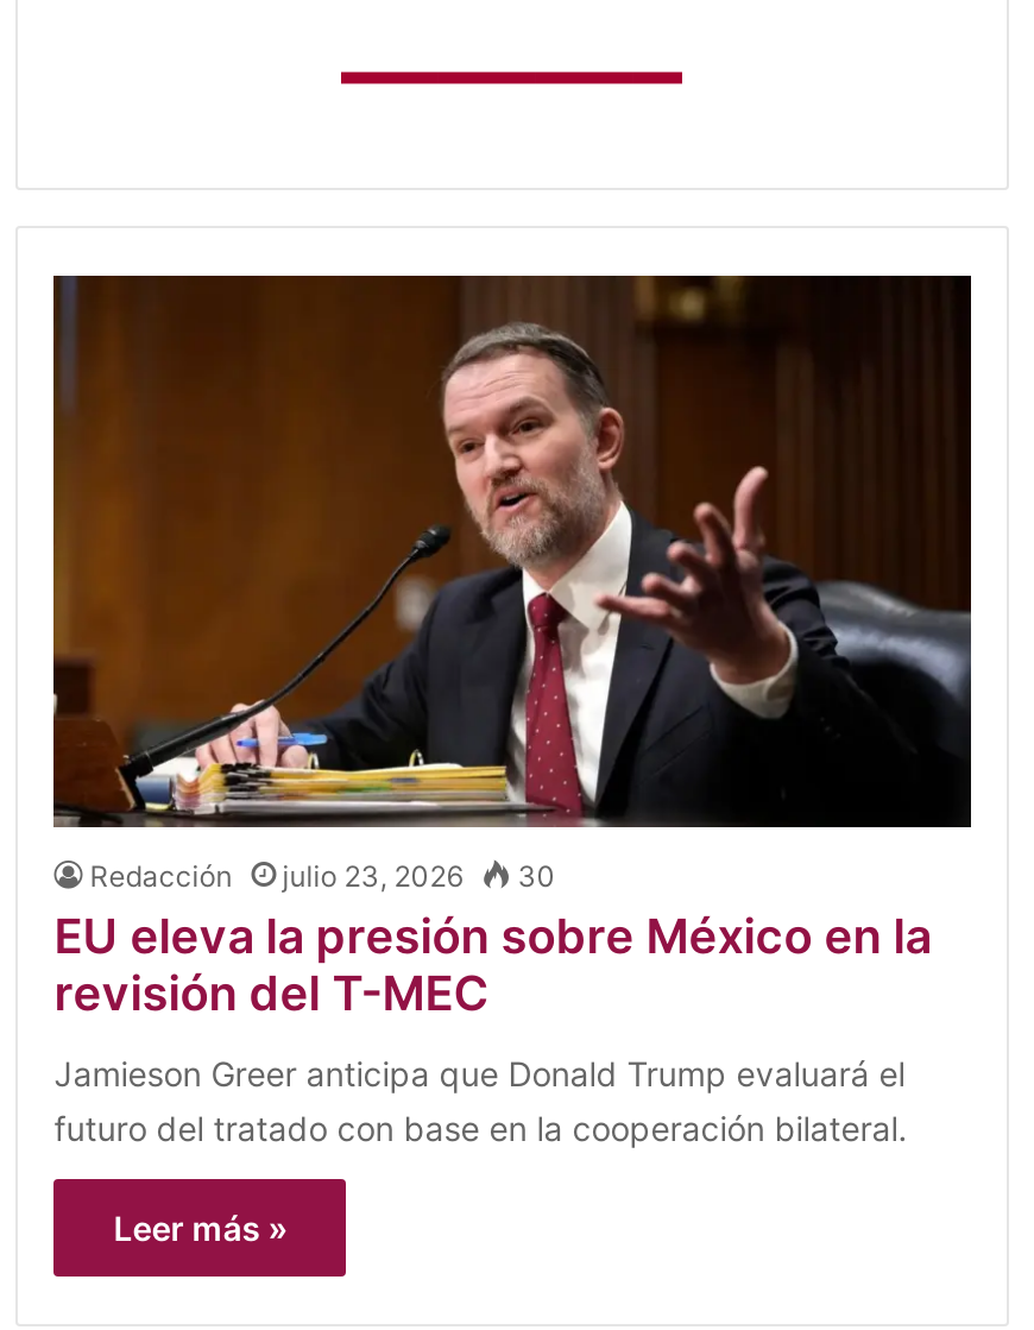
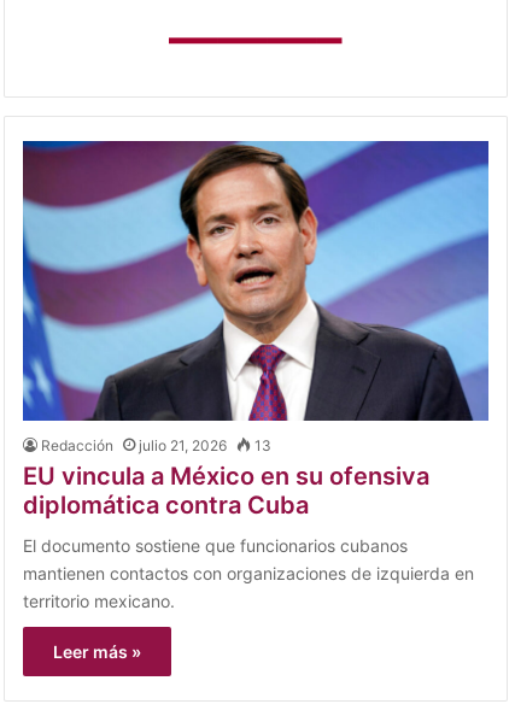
[51,273,973,1022] [image] | julio 23, 2026 | 30 | EU eleva la presión sobre México en la | revisión del T-MEC -> [22,140,490,519] [image] | julio 21, 2026 | 13 | EU vincula a México en su ofensiva | diplomática contra Cuba
[54,1053,908,1148] Jamieson Greer anticipa que Donald Trump evaluará el | futuro del tratado con base en la cooperación bilateral. -> [23,535,474,611] El documento sostiene que funcionarios cubanos | mantienen contactos con organizaciones de izquierda en | territorio mexicano.

